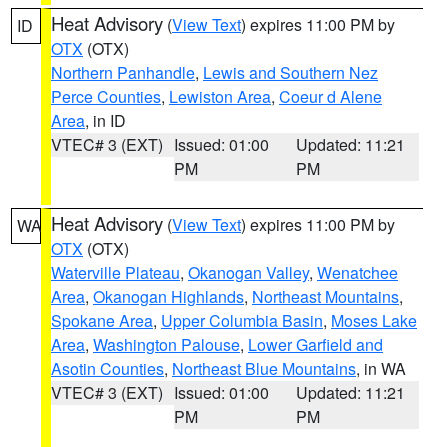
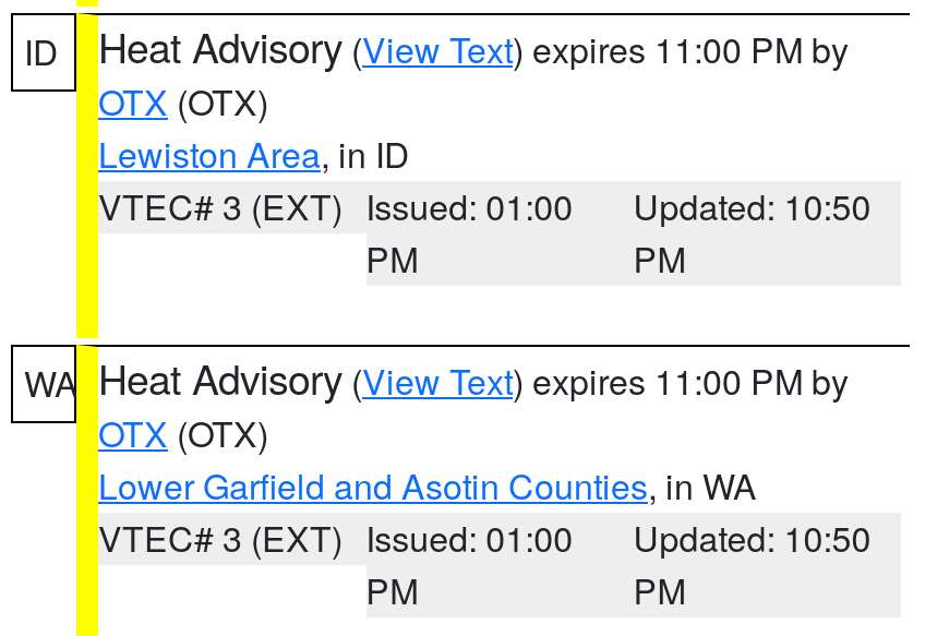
[51,61,382,132] Northern Panhandle, Lewis and Southern Nez | Perce Counties, Lewiston Area, Coeur d Alene | Area, in ID -> [98,129,410,179] Lewiston Area, in ID
[51,133,405,156] VTEC# 3 (EXT) Issued: 01:00 Updated: 11:21 -> [98,181,871,231] VTEC# 3 (EXT) Issued: 01:00 Updated: 10:50
[51,261,417,380] Waterville Plateau, Okanogan Valley, Wenatchee | Area, Okanogan Highlands, Northeast Mountains, | Spokane Area, Upper Columbia Basin, Moses Lake | Area, Washington Palouse, Lower Garfield and | Asotin Counties, Northeast Blue Mountains, in WA -> [98,460,757,511] Lower Garfield and Asotin Counties, in WA
[51,381,405,404] VTEC# 3 (EXT) Issued: 01:00 Updated: 11:21 -> [98,513,871,563] VTEC# 3 (EXT) Issued: 01:00 Updated: 10:50

